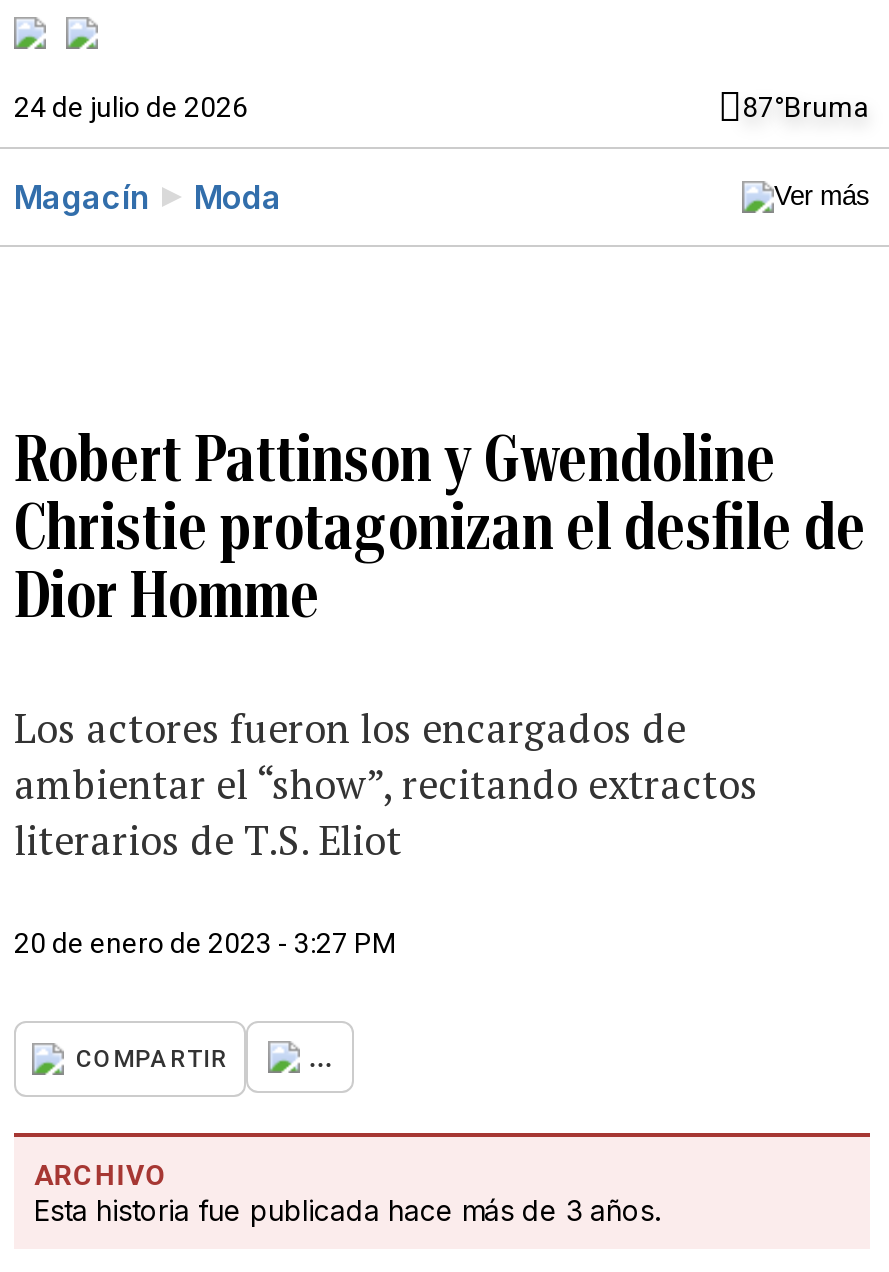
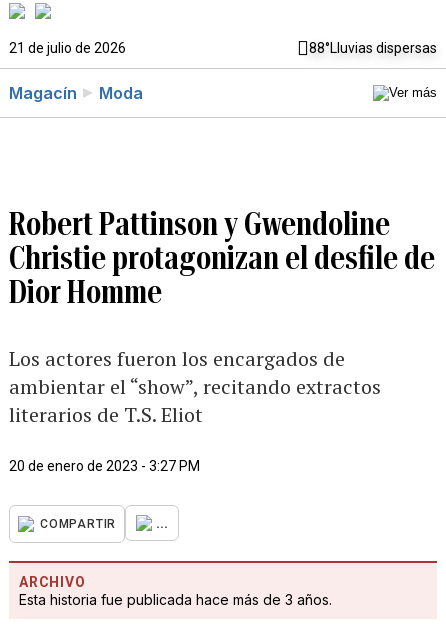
[14,91,870,123] 24 de julio de 2026 | 87°Bruma -> [9,40,437,56] 21 de julio de 2026 | 88°Lluvias dispersas

